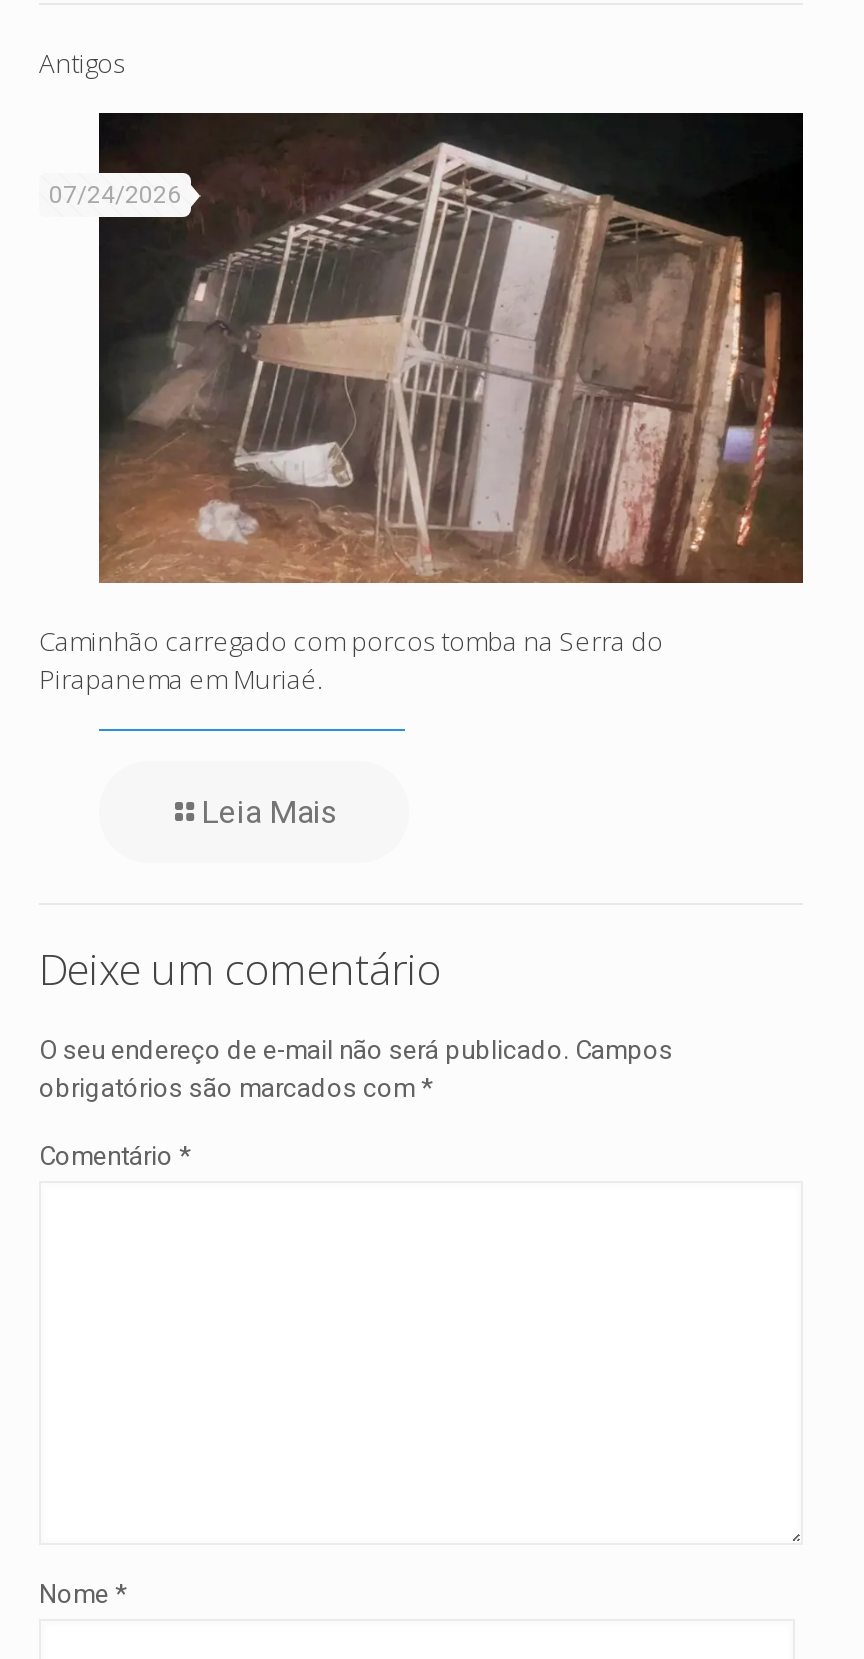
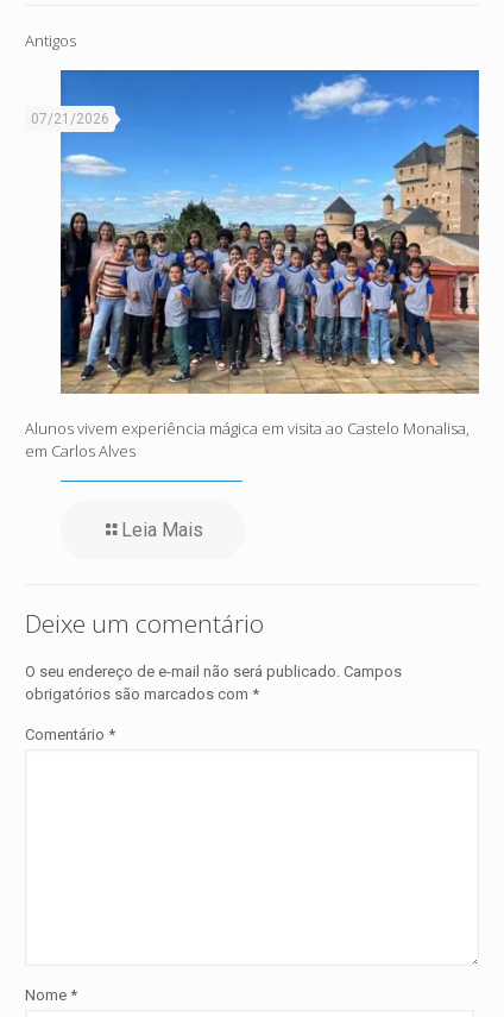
[49,112,805,584] [image] | 07/24/2026 -> [31,70,480,394] [image] | 07/21/2026
[39,622,663,696] Caminhão carregado com porcos tomba na Serra do | Pirapanema em Muriaé. -> [25,418,470,462] Alunos vivem experiência mágica em visita ao Castelo Monalisa, | em Carlos Alves

